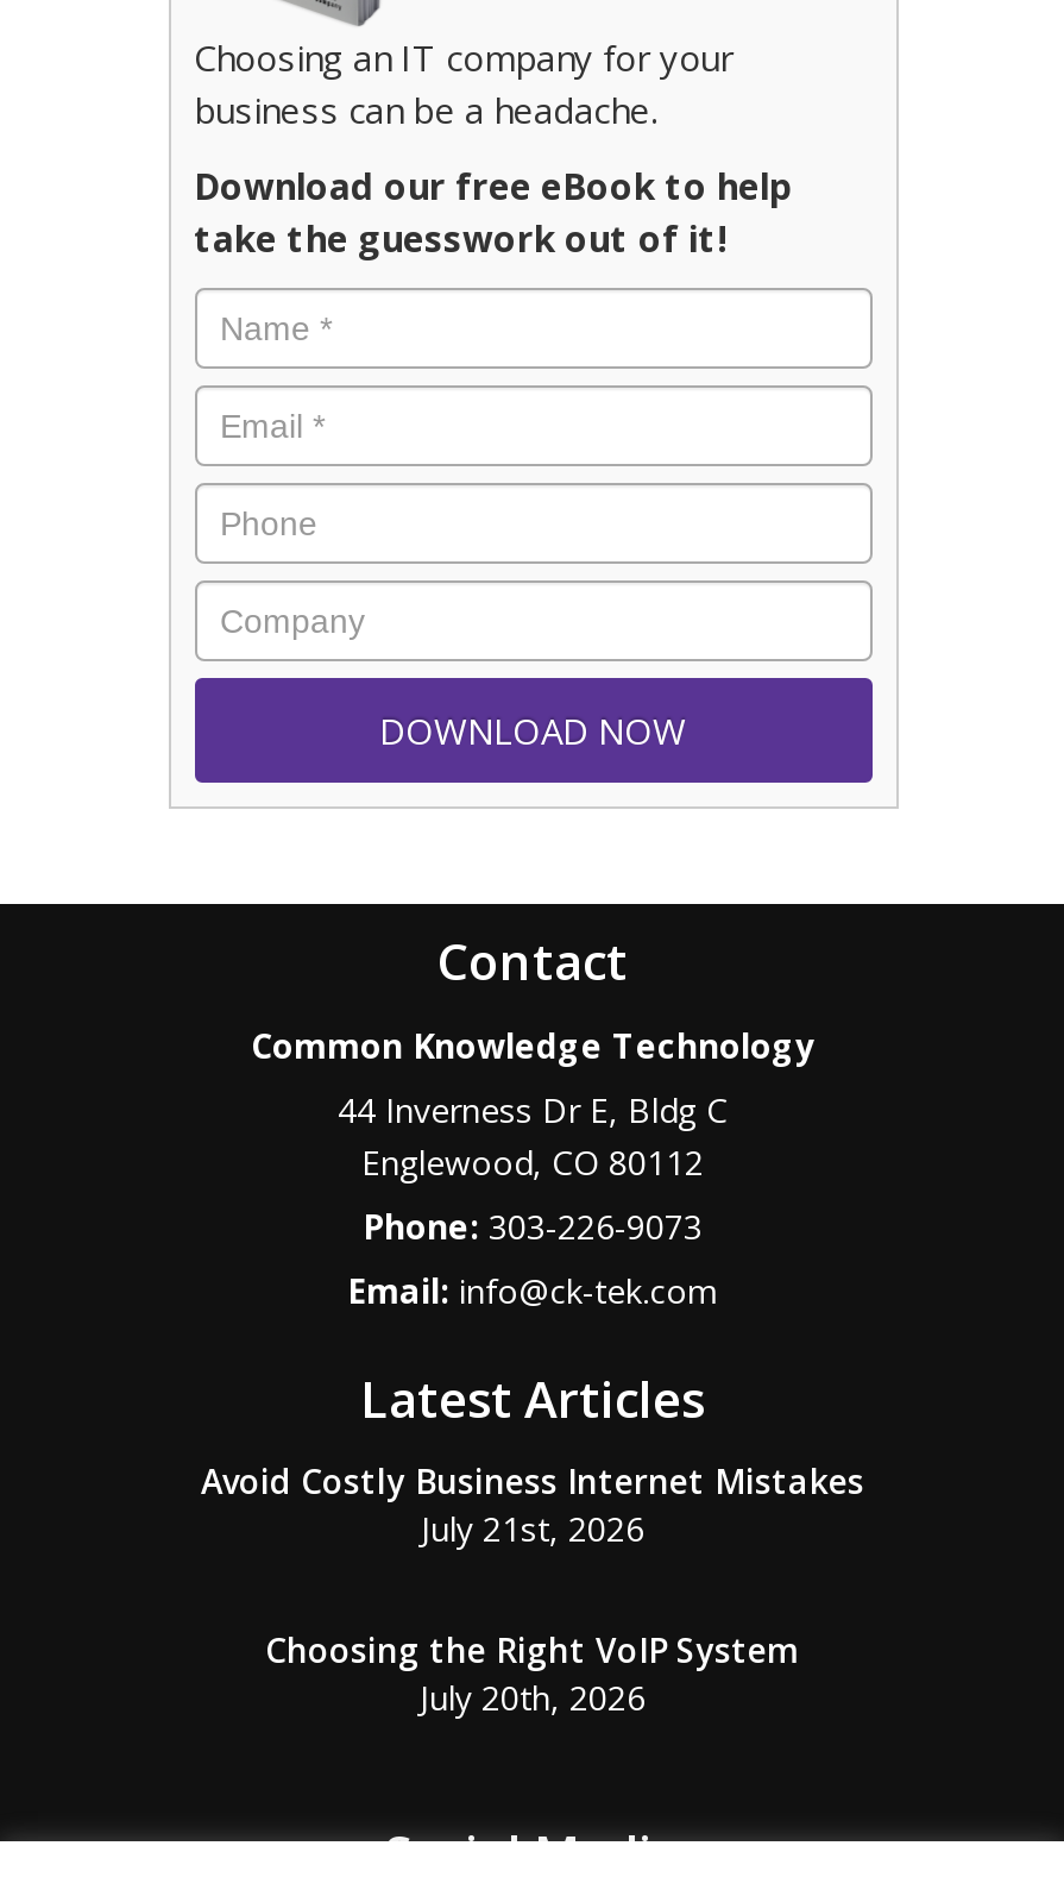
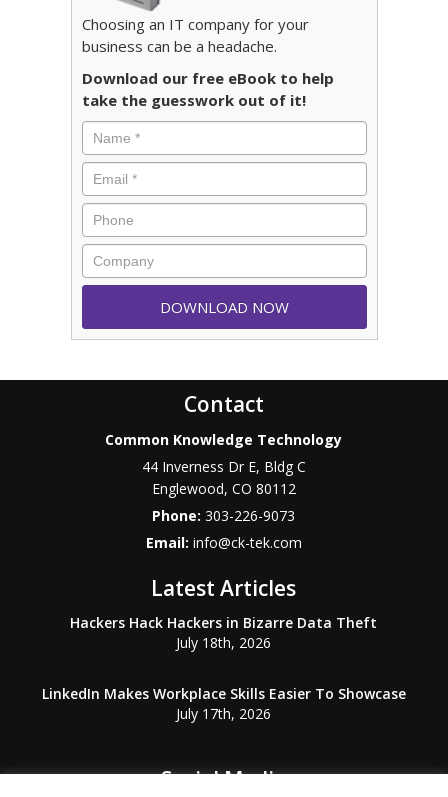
[201,1458,864,1551] Avoid Costly Business Internet Mistakes | July 21st, 2026 -> [70,613,377,652] Hackers Hack Hackers in Bizarre Data Theft | July 18th, 2026
[265,1627,800,1720] Choosing the Right VoIP System | July 20th, 2026 -> [42,684,406,723] LinkedIn Makes Workplace Skills Easier To Showcase | July 17th, 2026

